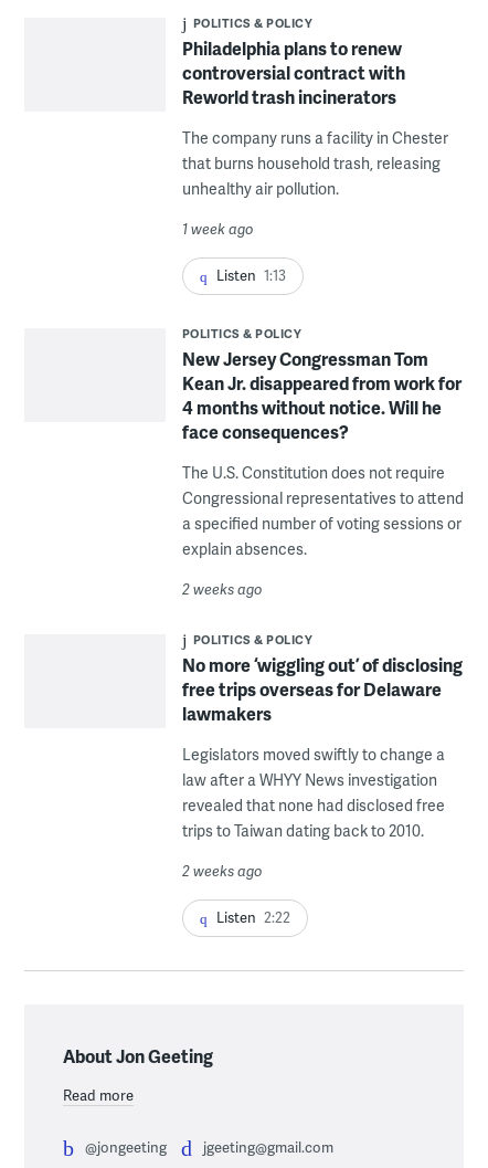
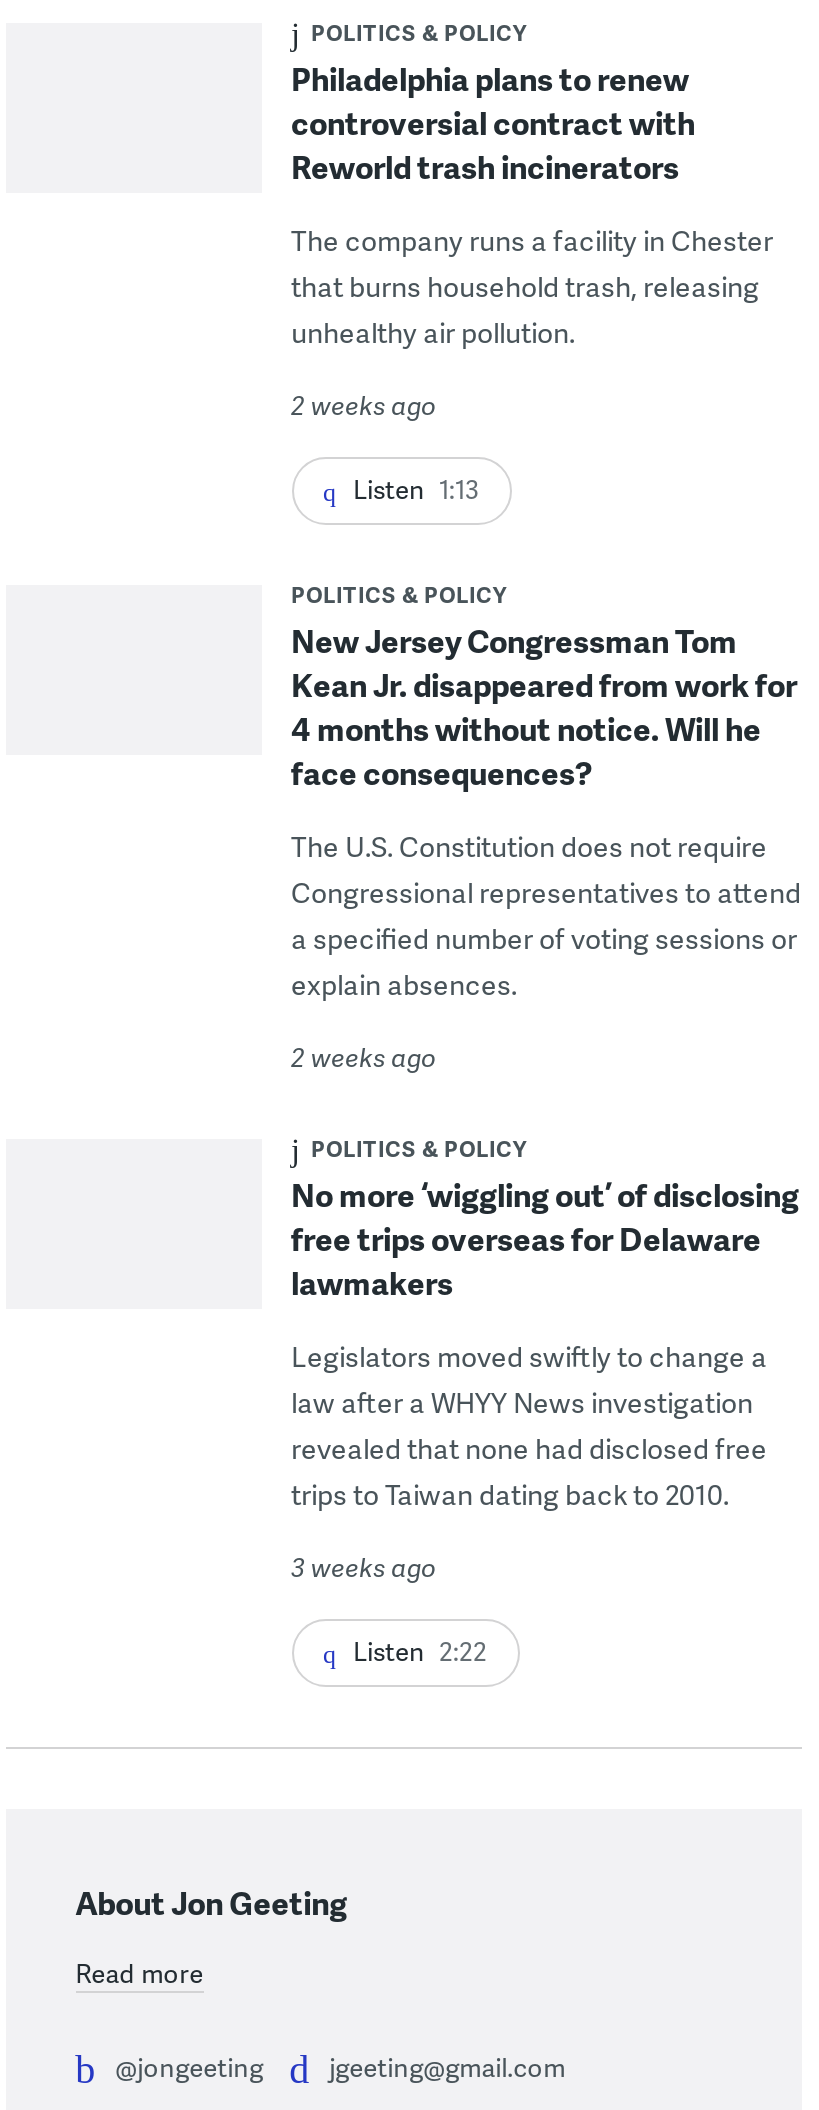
[182,218,253,238] 1 week ago -> [291,386,437,422] 2 weeks ago
[182,860,262,880] 2 weeks ago -> [291,1548,437,1584] 3 weeks ago

